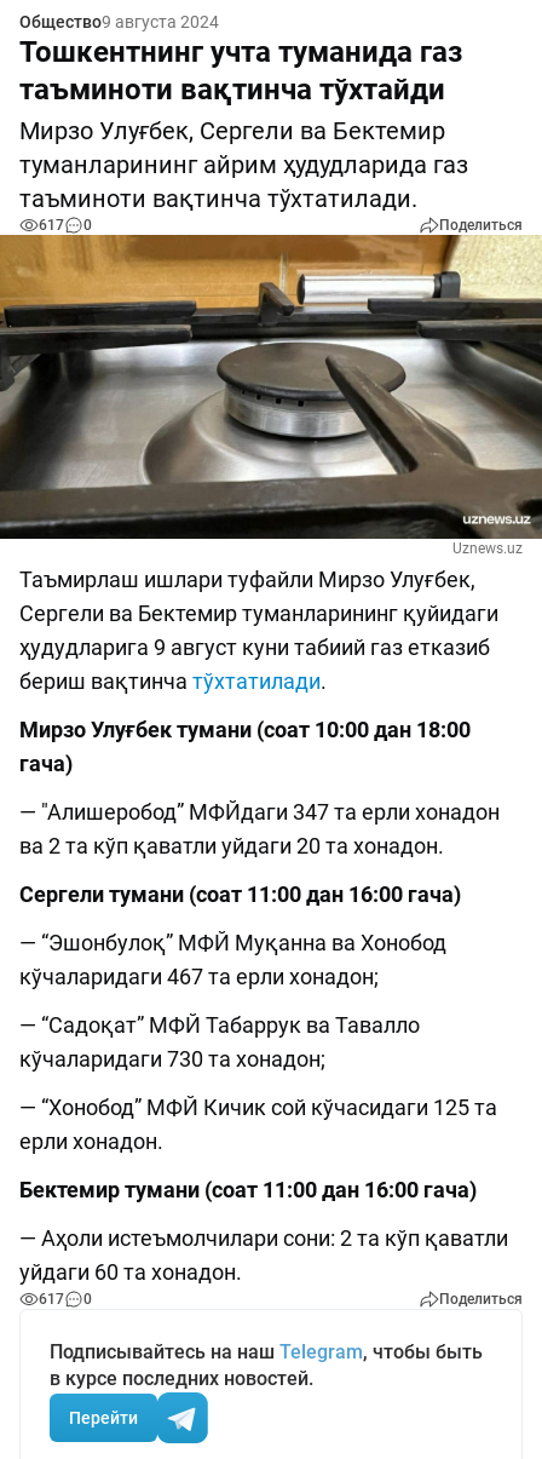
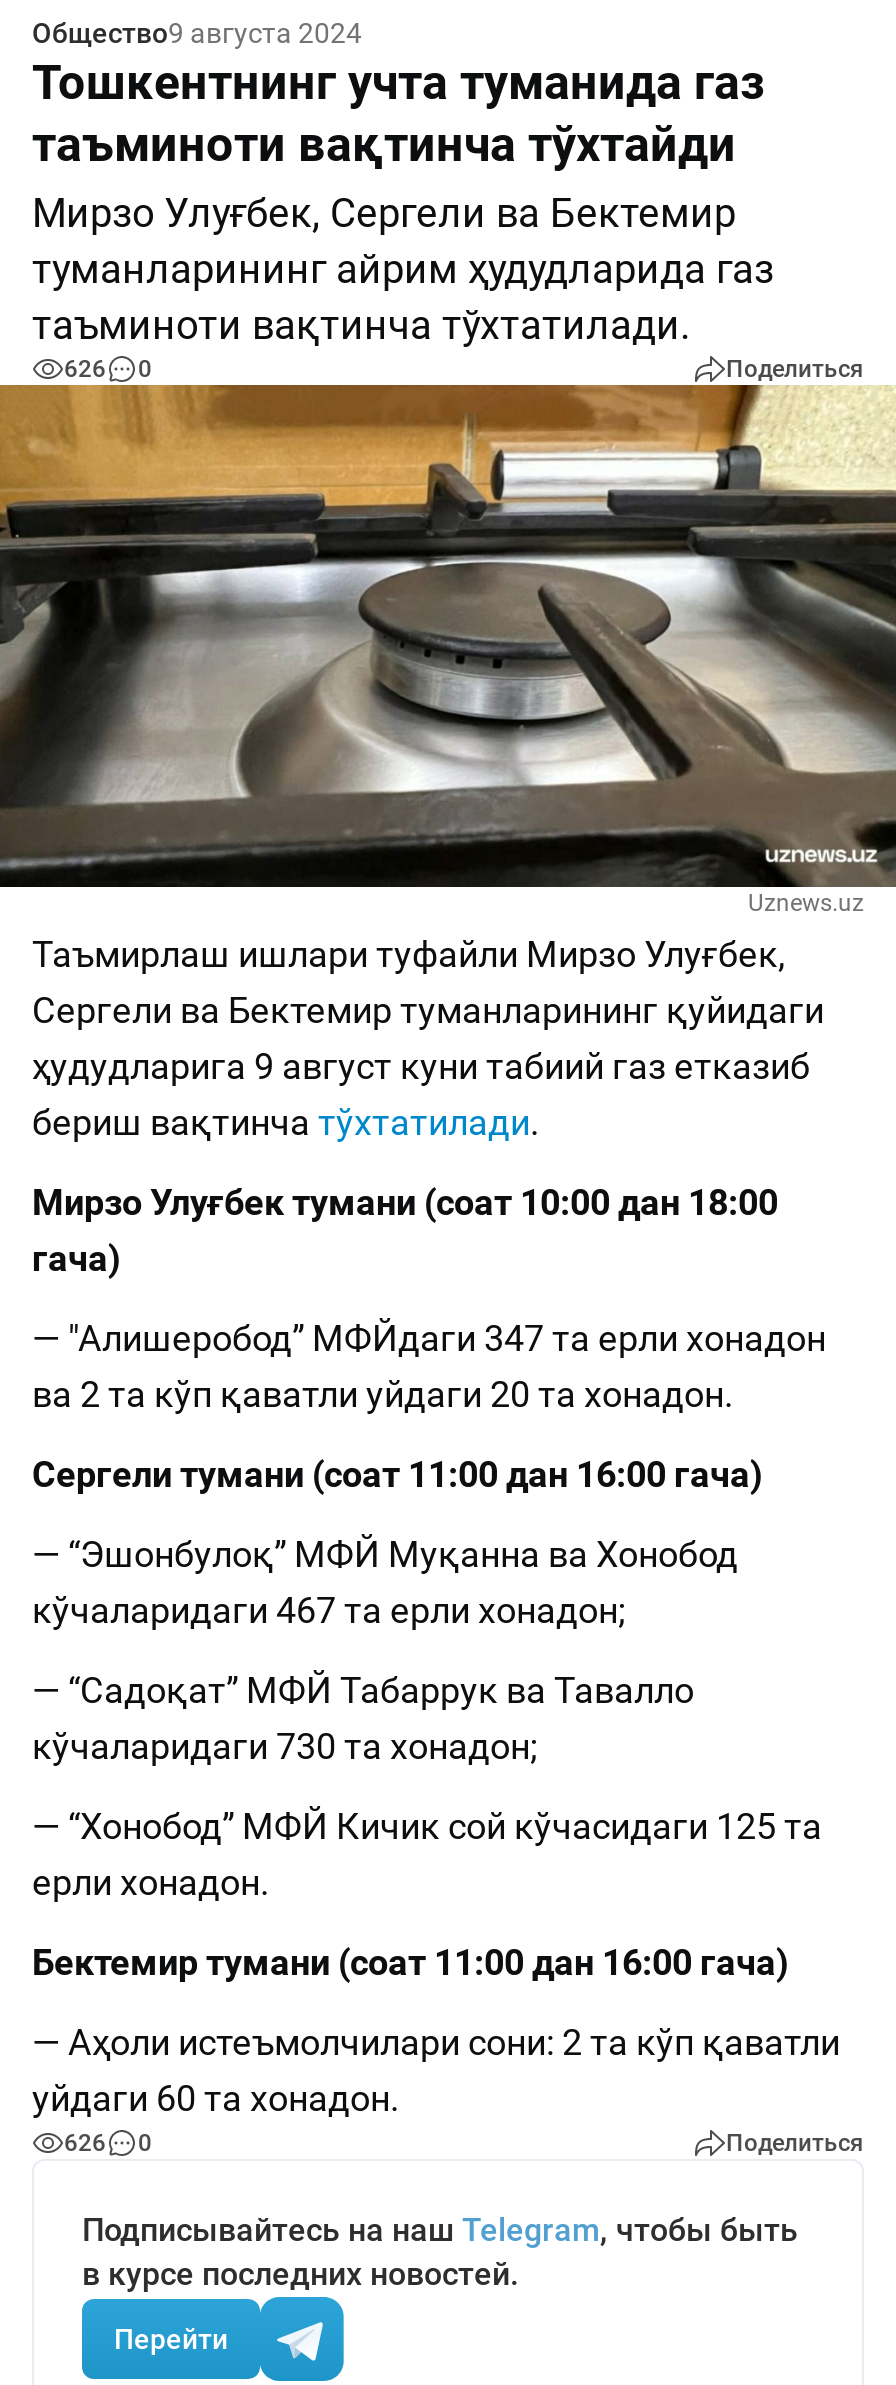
[39,217,92,234] 617 0 -> [64,355,152,383] 626 0
[39,1291,92,1308] 617 0 -> [64,2129,152,2157] 626 0

